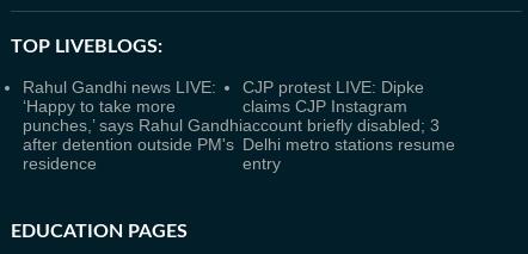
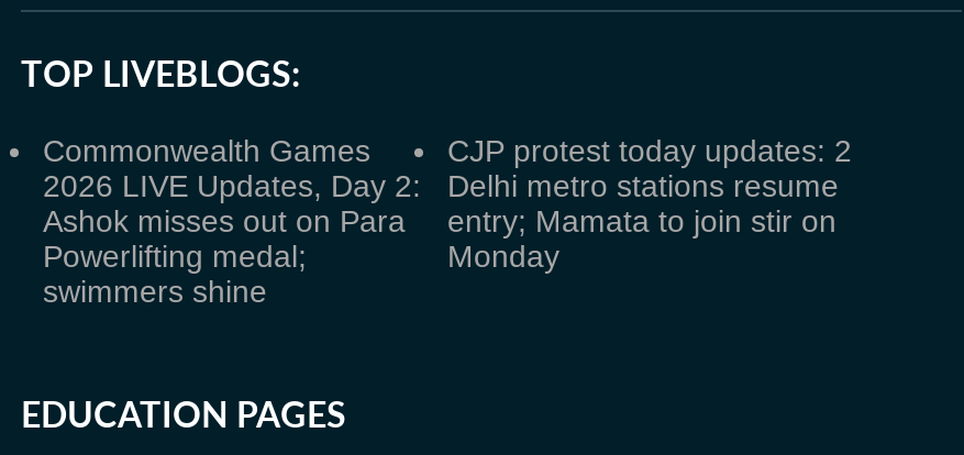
[23,77,242,173] Rahul Gandhi news LIVE: | ‘Happy to take more | punches,’ says Rahul Gandhi | after detention outside PM's | residence -> [43,132,421,308] Commonwealth Games | 2026 LIVE Updates, Day 2: | Ashok misses out on Para | Powerlifting medal; | swimmers shine
[242,77,440,134] CJP protest LIVE: Dipke | claims CJP Instagram | account briefly disabled; 3 -> [447,132,852,167] CJP protest today updates: 2
moved [242,134,455,153] -> [447,167,839,203]: Delhi metro stations resume
[242,153,281,173] entry -> [447,203,836,273] entry; Mamata to join stir on | Monday

